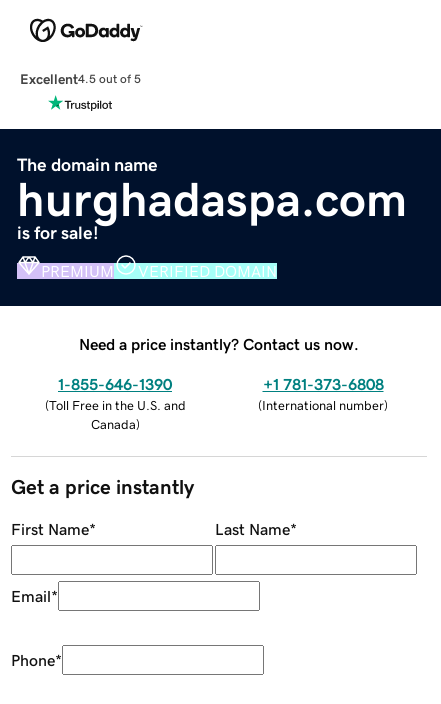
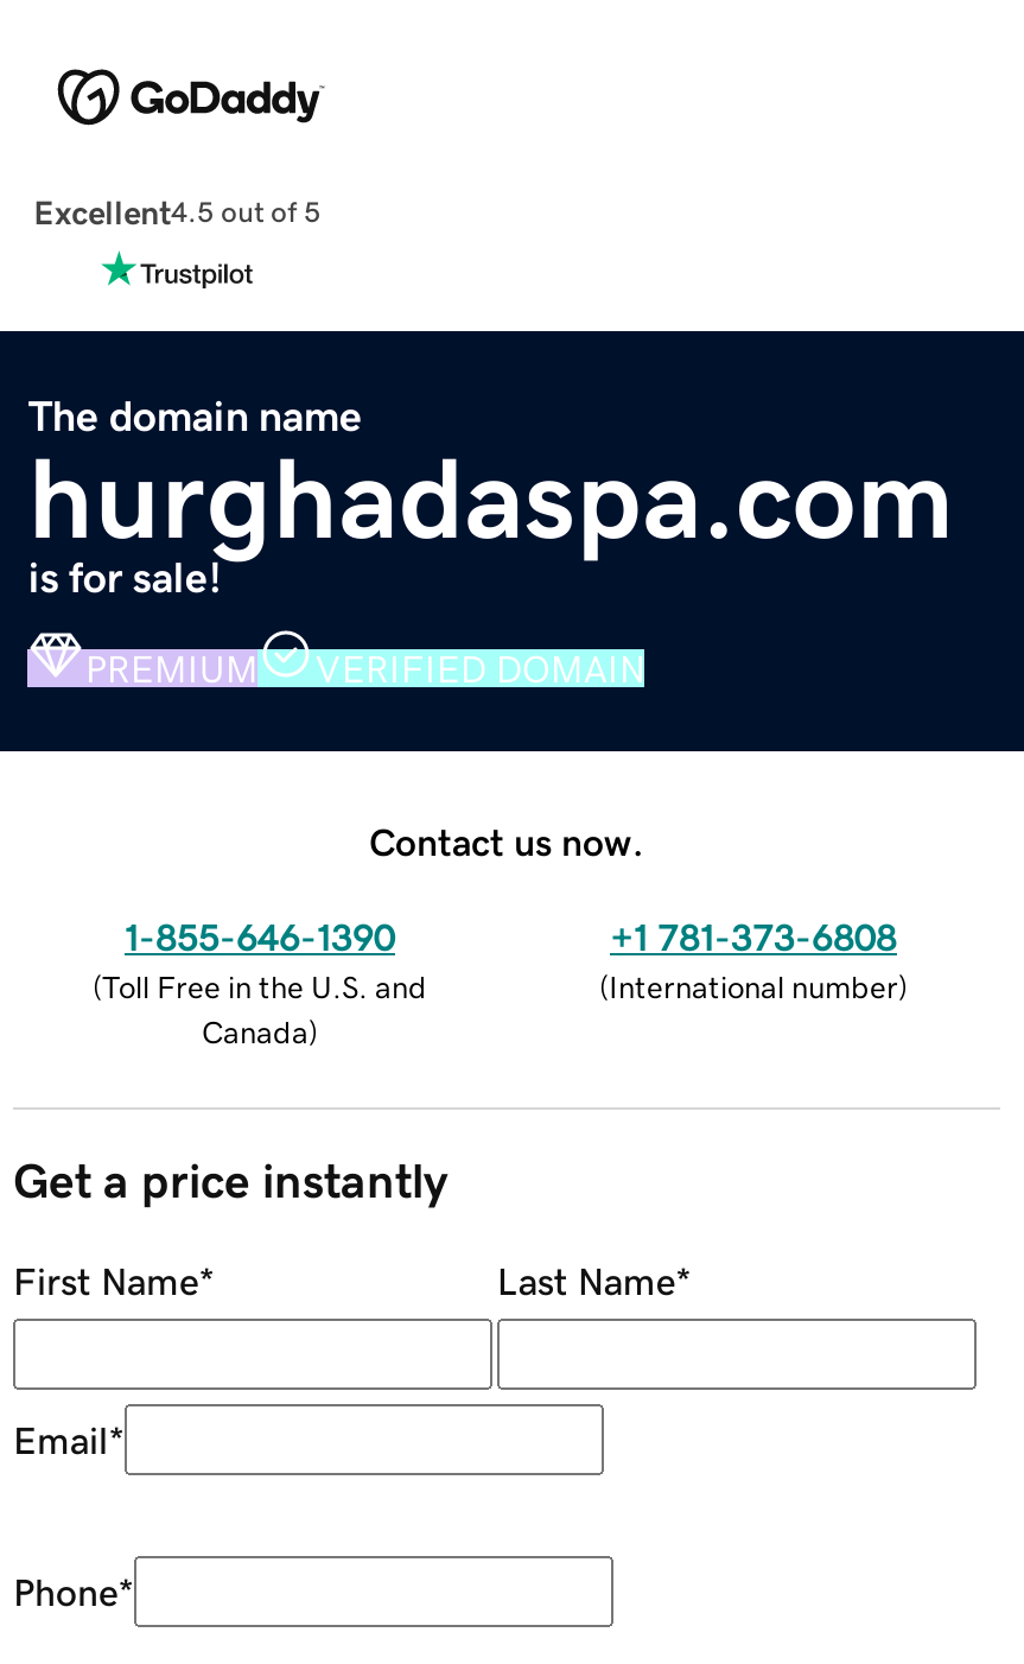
[79,336,359,352] Need a price instantly? Contact us now. -> [369,822,644,860] Contact us now.

